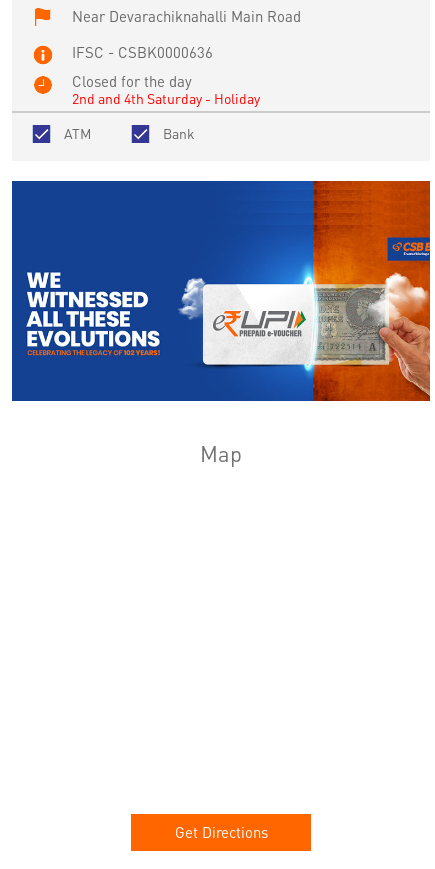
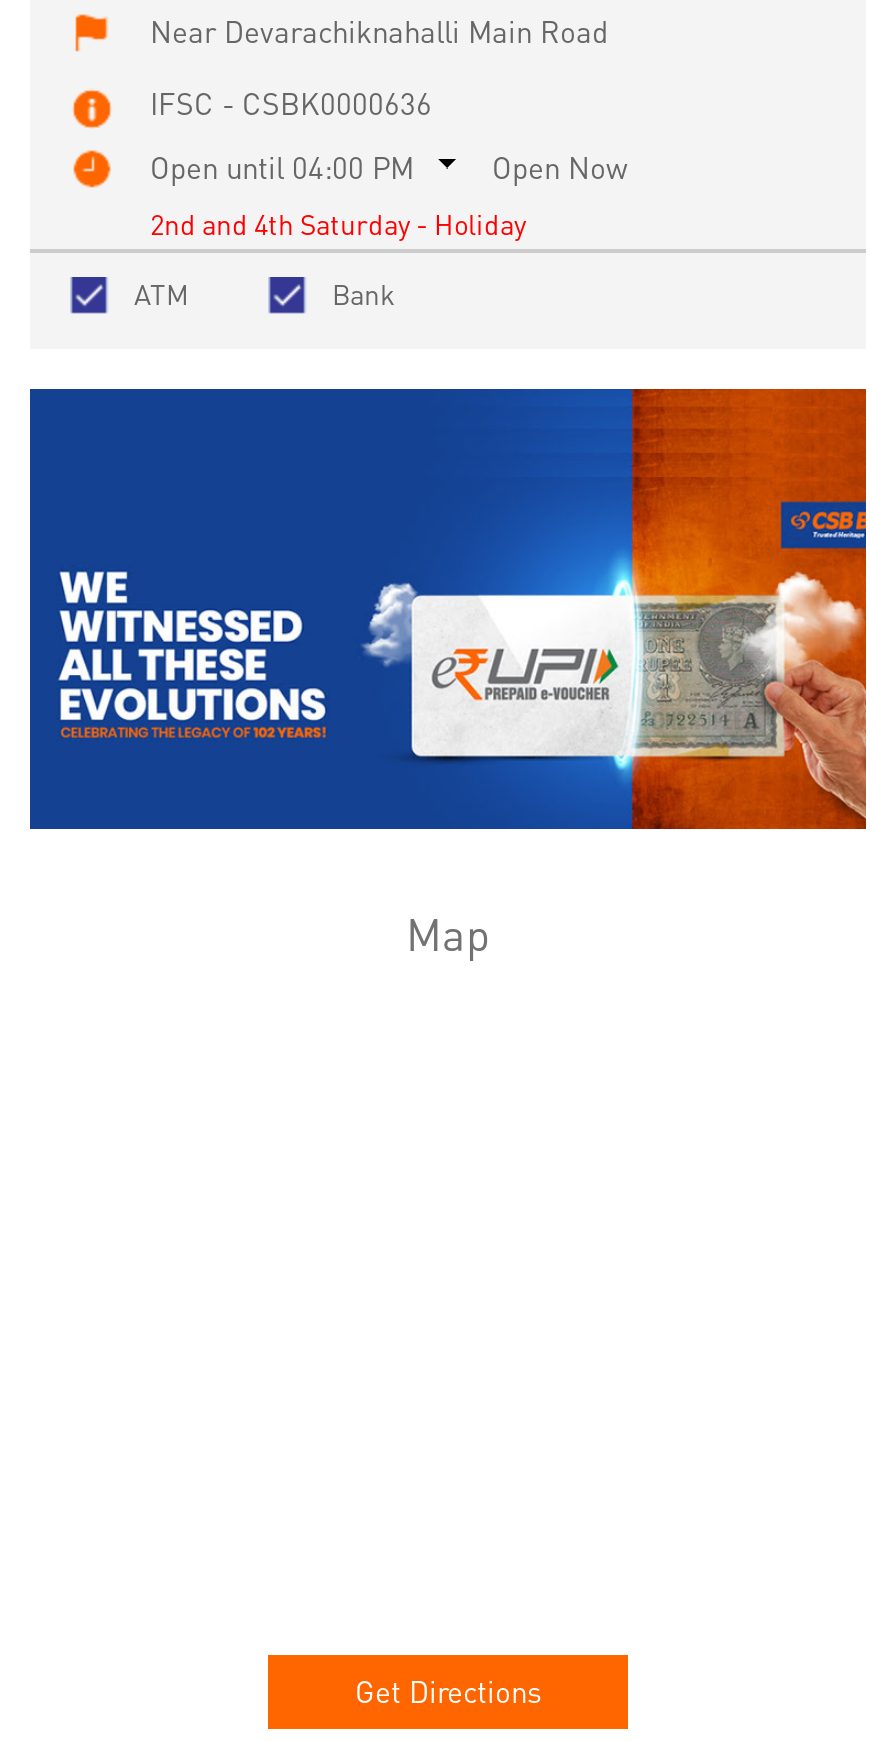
[72,71,192,91] Closed for the day -> [150,146,628,186] Open until 04:00 PM | Open Now

